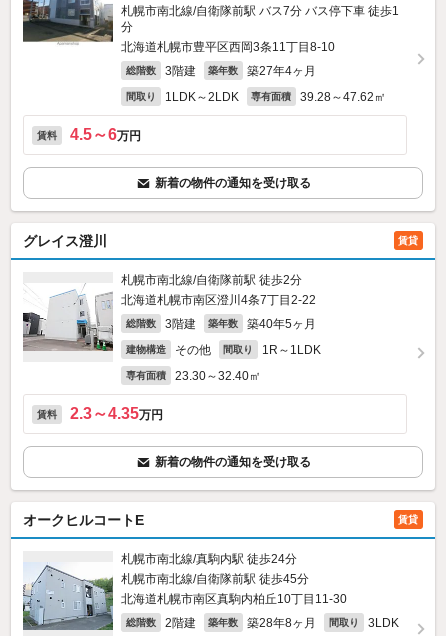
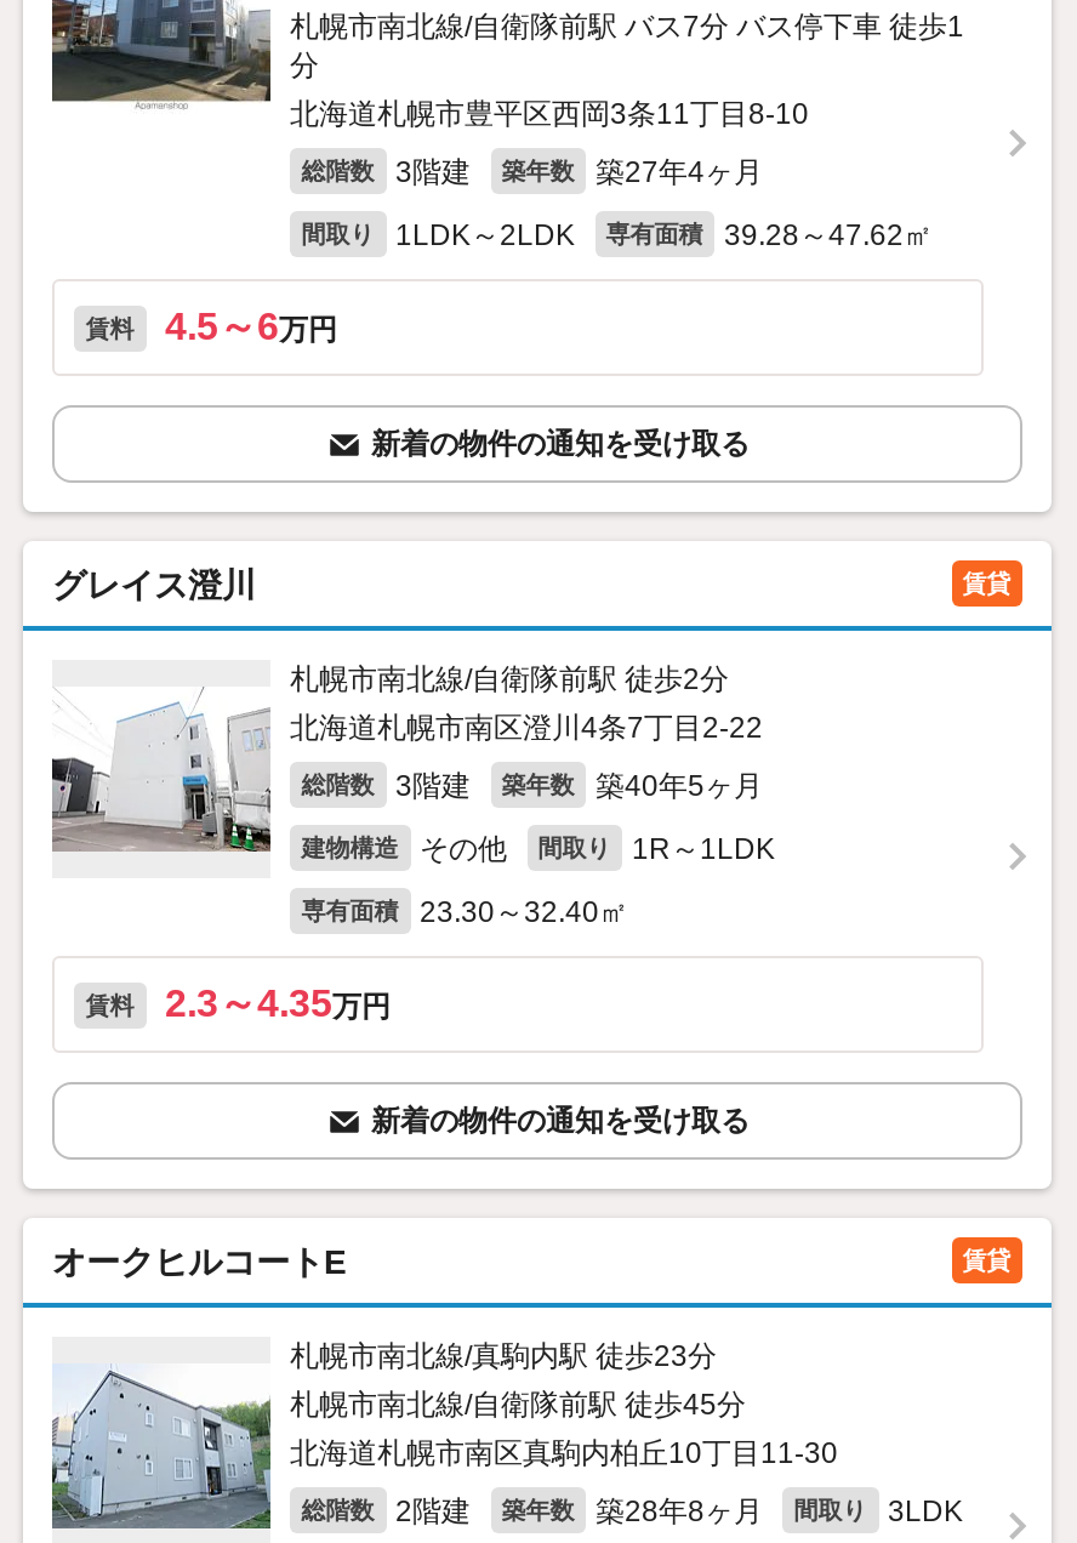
[121,552,297,566] 札幌市南北線/真駒内駅 徒歩24分 -> [290,1339,717,1373] 札幌市南北線/真駒内駅 徒歩23分

